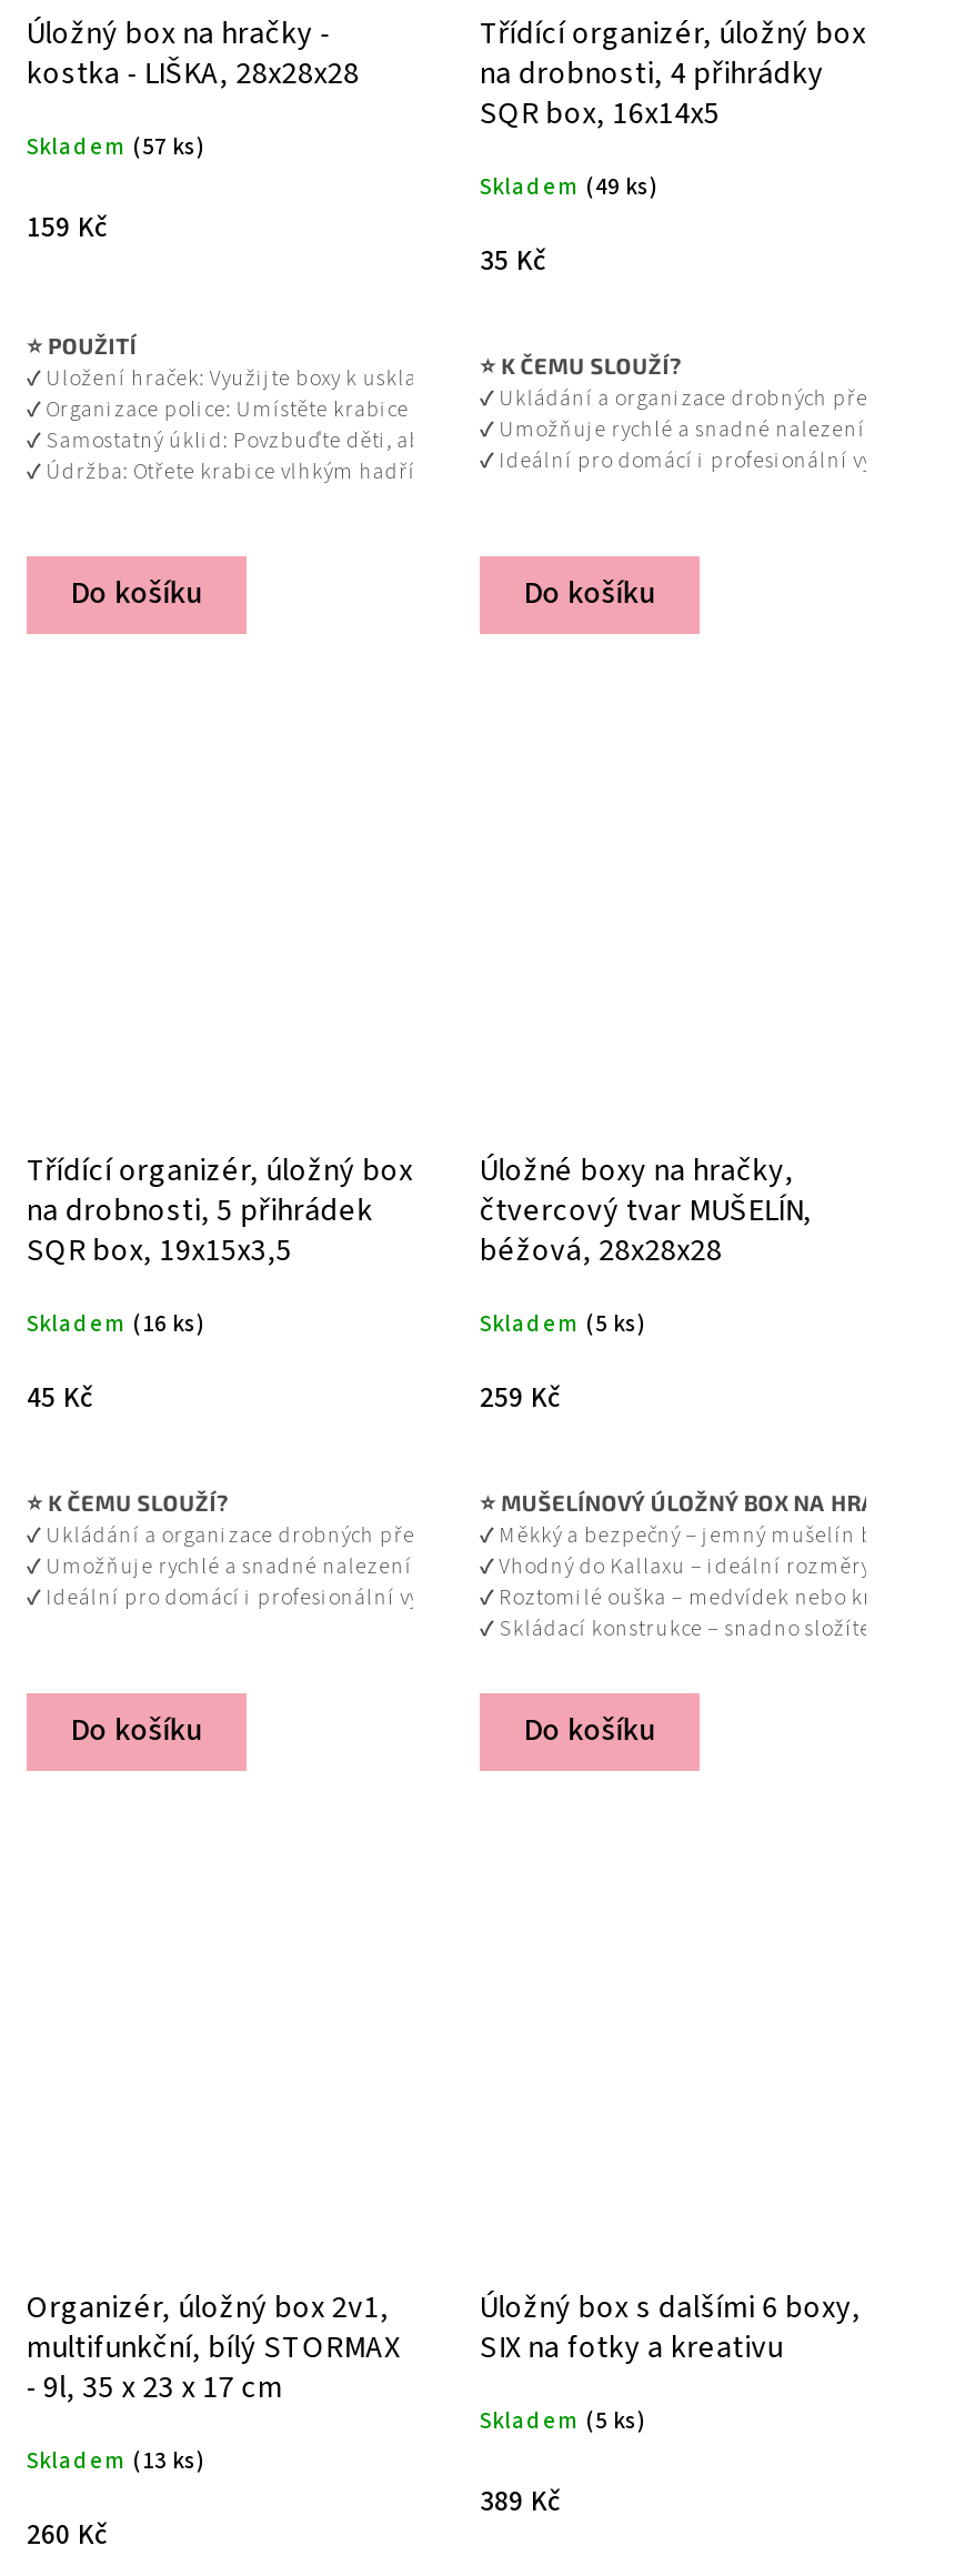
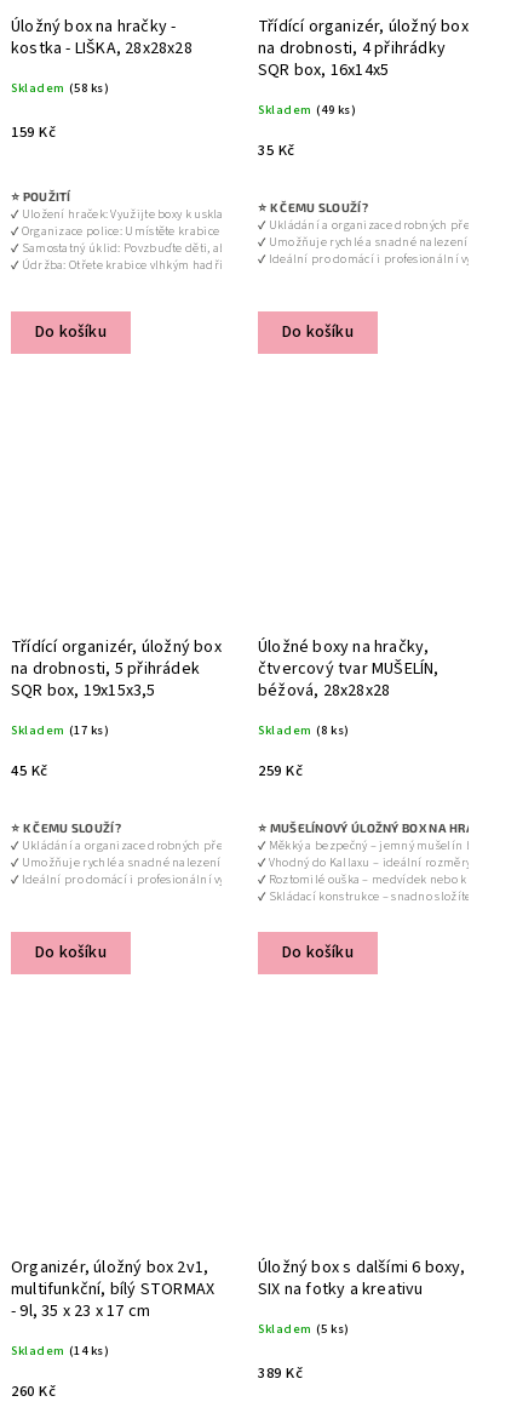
[27,130,207,163] Skladem (57 ks) -> [11,79,109,97] Skladem (58 ks)
[27,1307,207,1340] Skladem (16 ks) -> [11,721,109,739] Skladem (17 ks)
[480,1307,647,1340] Skladem (5 ks) -> [258,721,349,739] Skladem (8 ks)
[27,2444,207,2477] Skladem (13 ks) -> [11,1342,109,1360] Skladem (14 ks)

